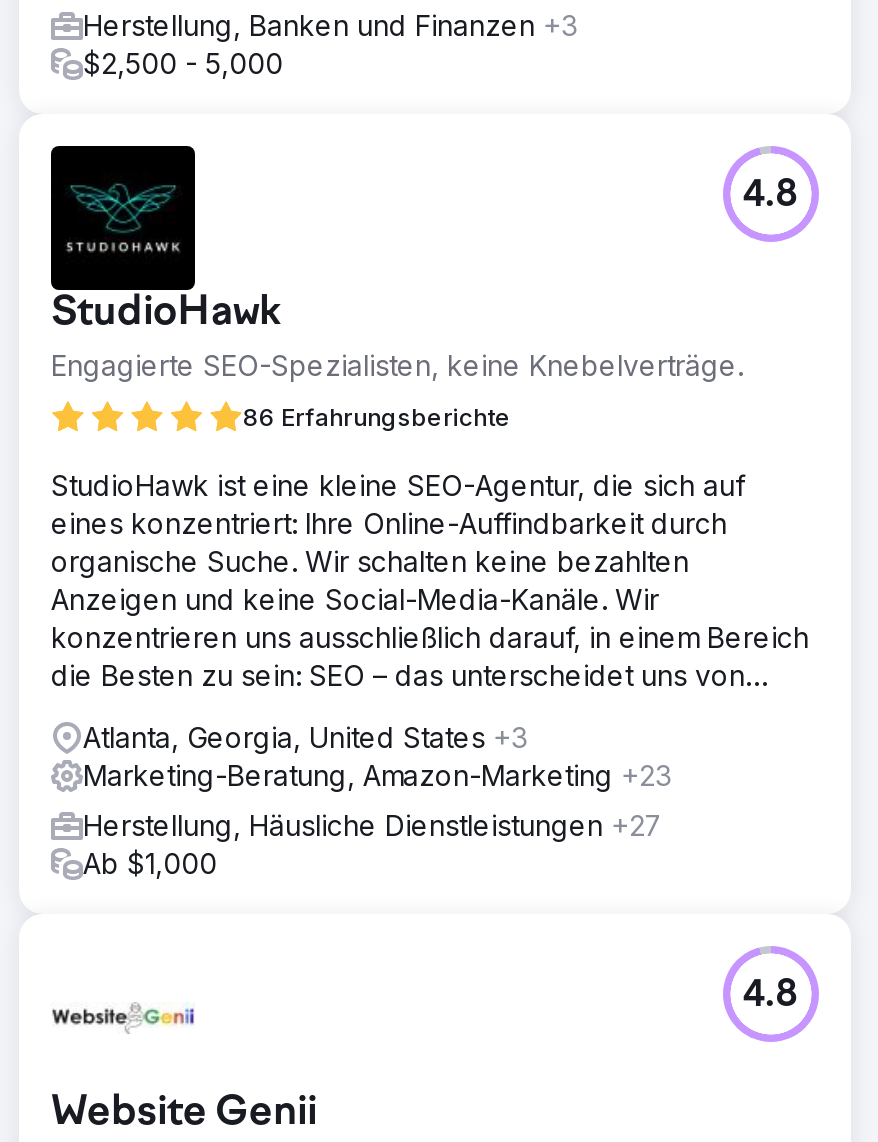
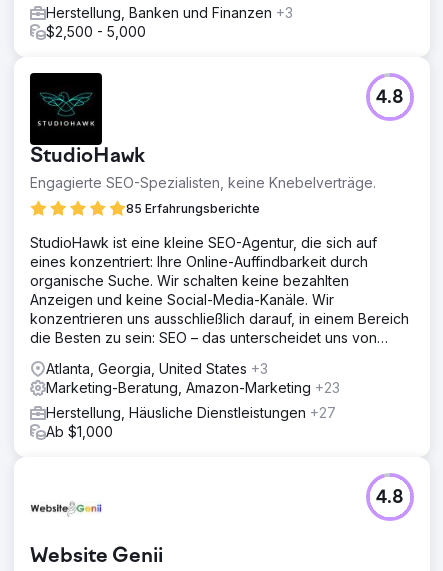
[243,402,511,432] 86 Erfahrungsberichte -> [126,201,260,216] 85 Erfahrungsberichte

